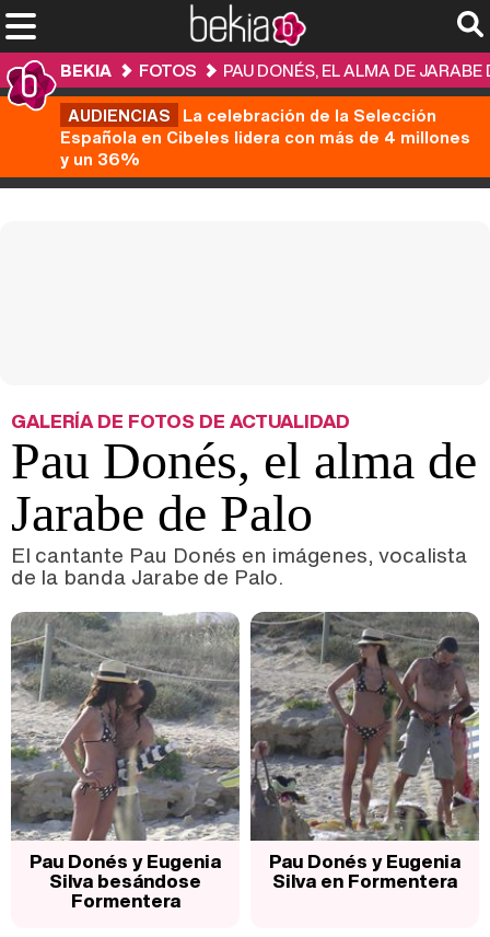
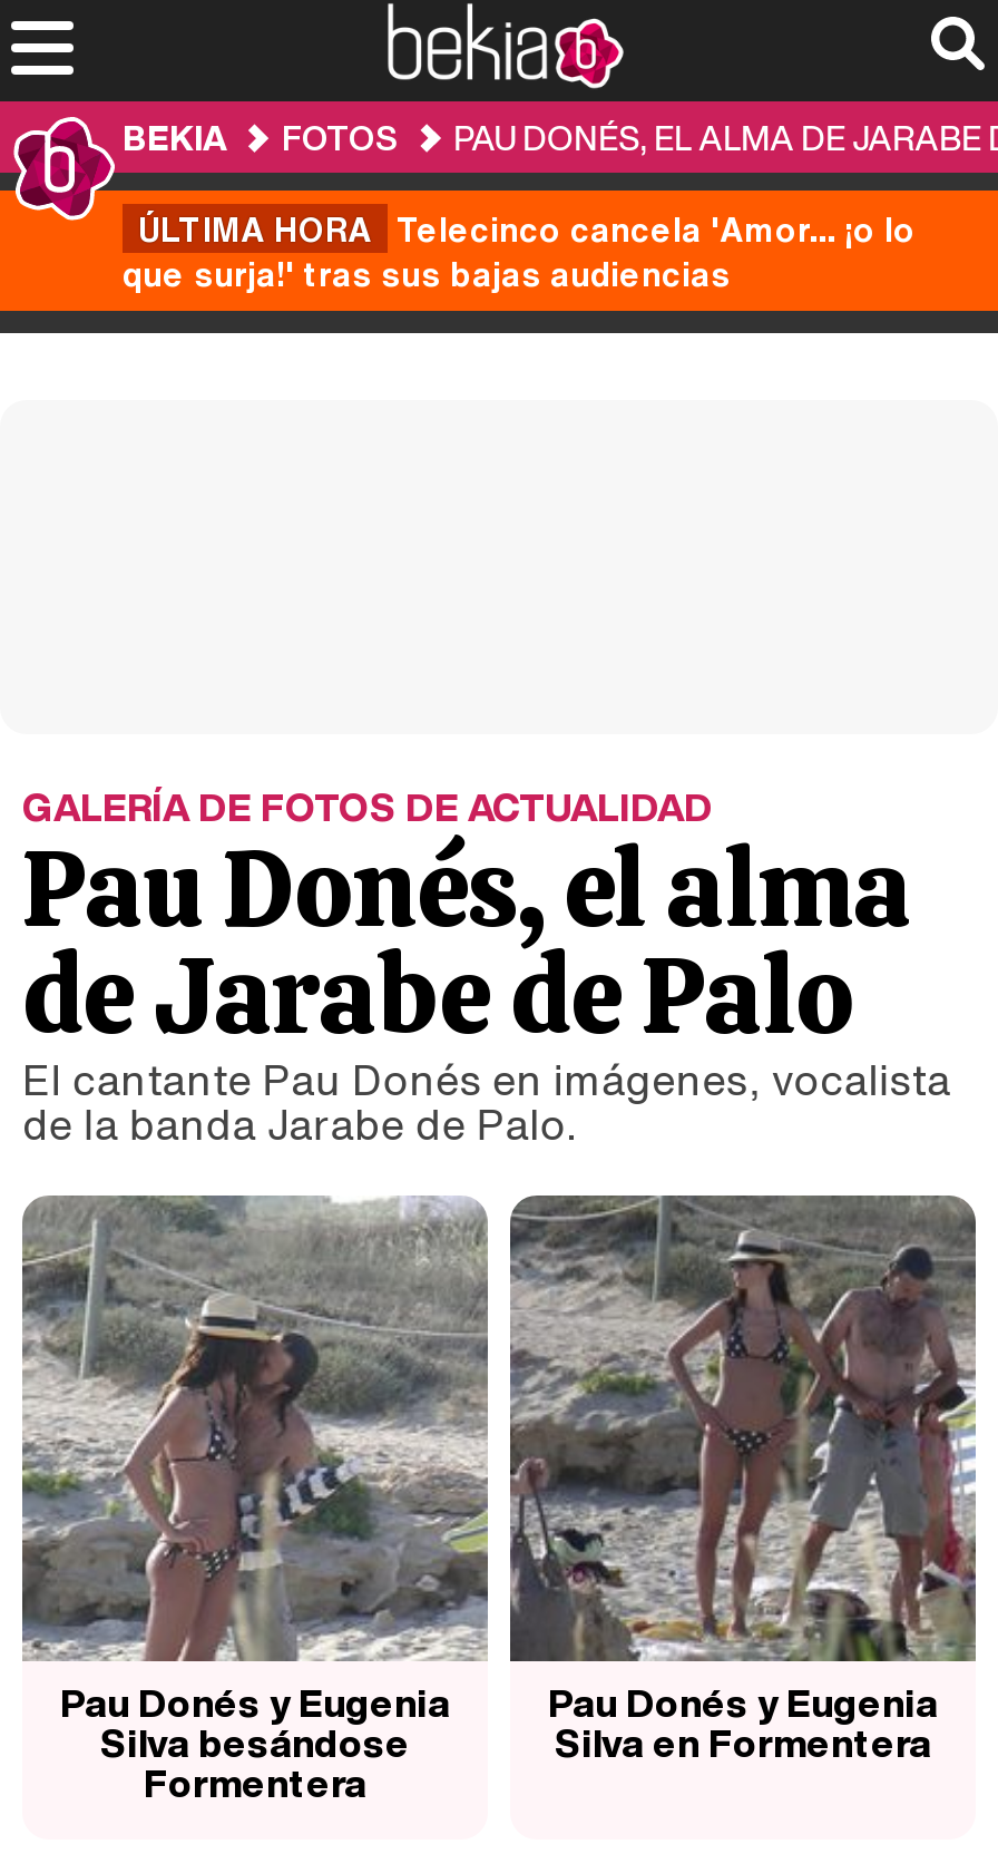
[60,103,470,171] AUDIENCIAS La celebración de la Selección | Española en Cibeles lidera con más de 4 millones | y un 36% -> [123,204,916,297] ÚLTIMA HORA Telecinco cancela 'Amor... ¡o lo | que surja!' tras sus bajas audiencias

